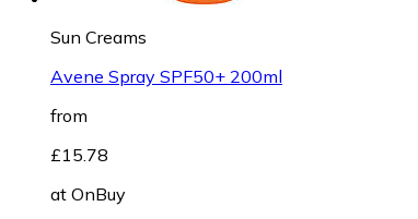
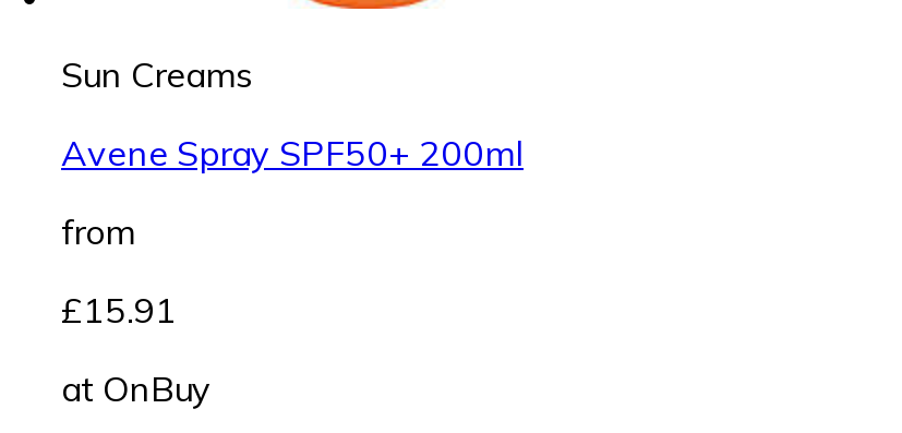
[50,144,108,166] £15.78 -> [61,289,177,332] £15.91

